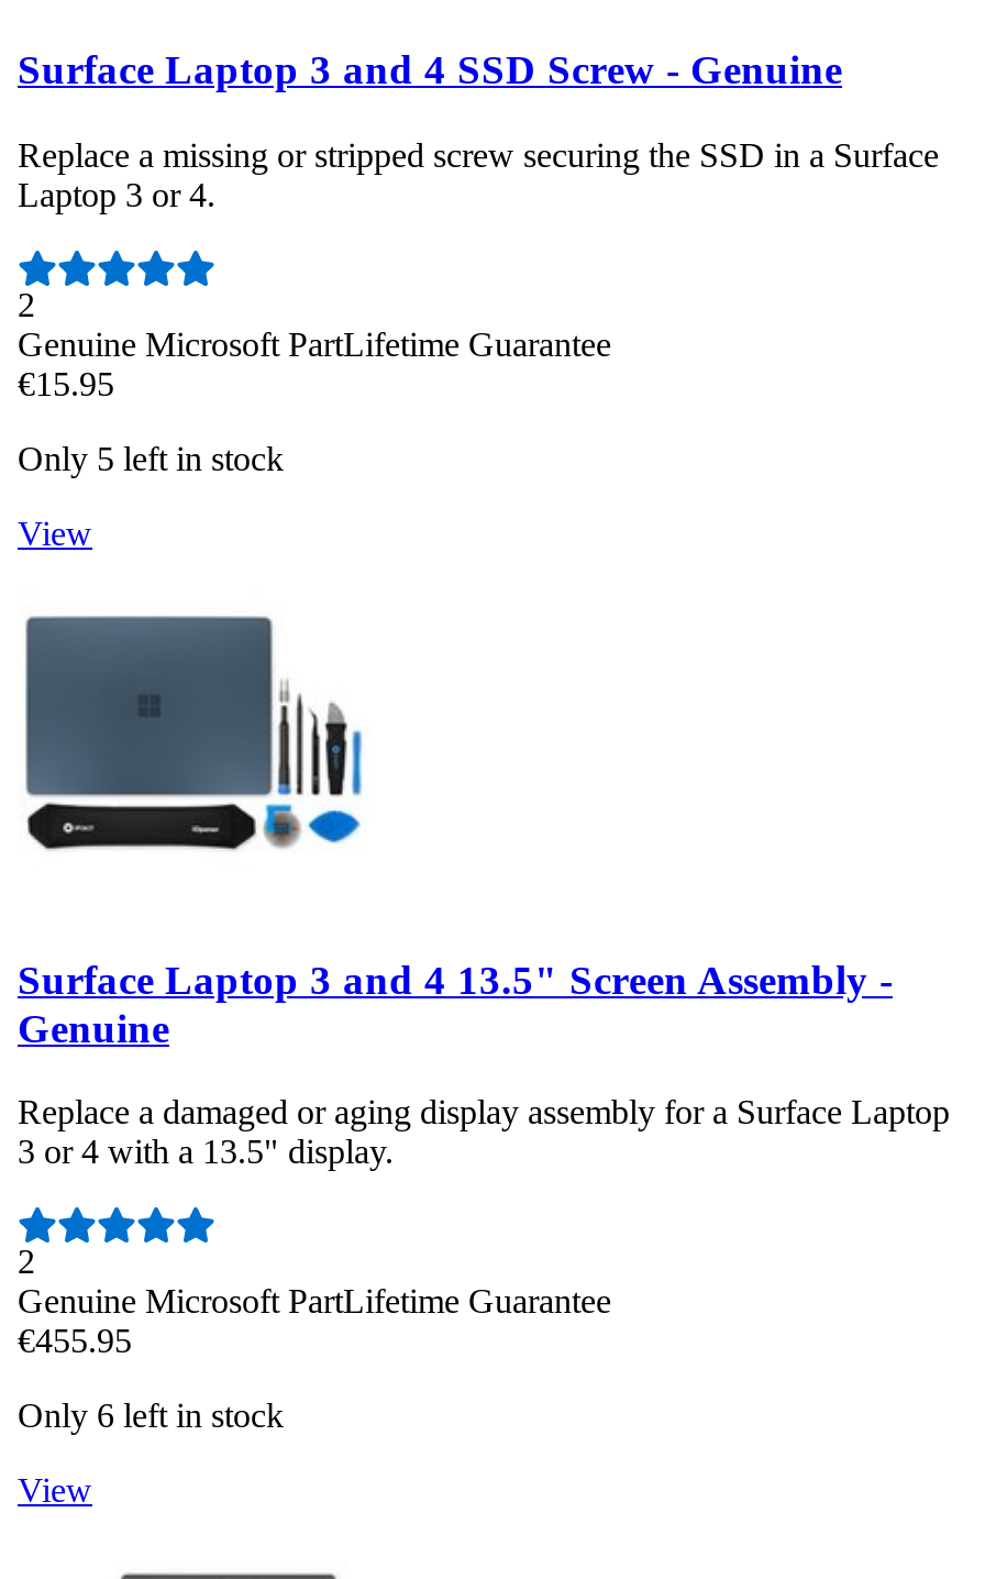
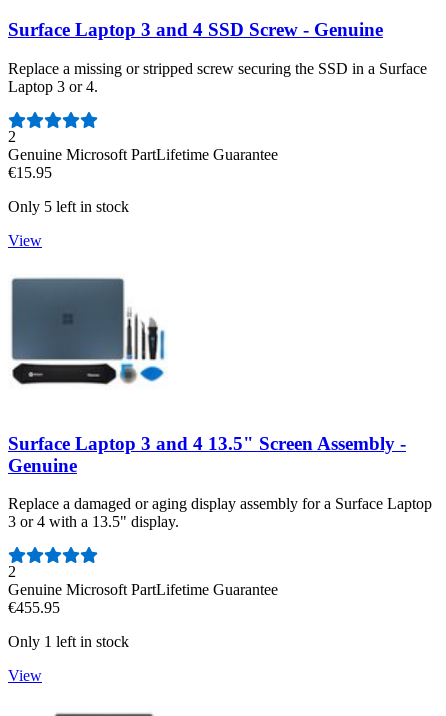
[18,1397,284,1435] Only 6 left in stock -> [8,633,129,650] Only 1 left in stock

